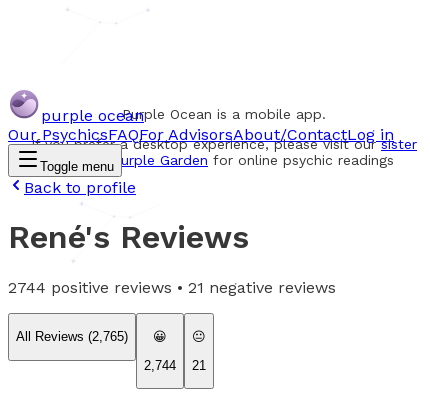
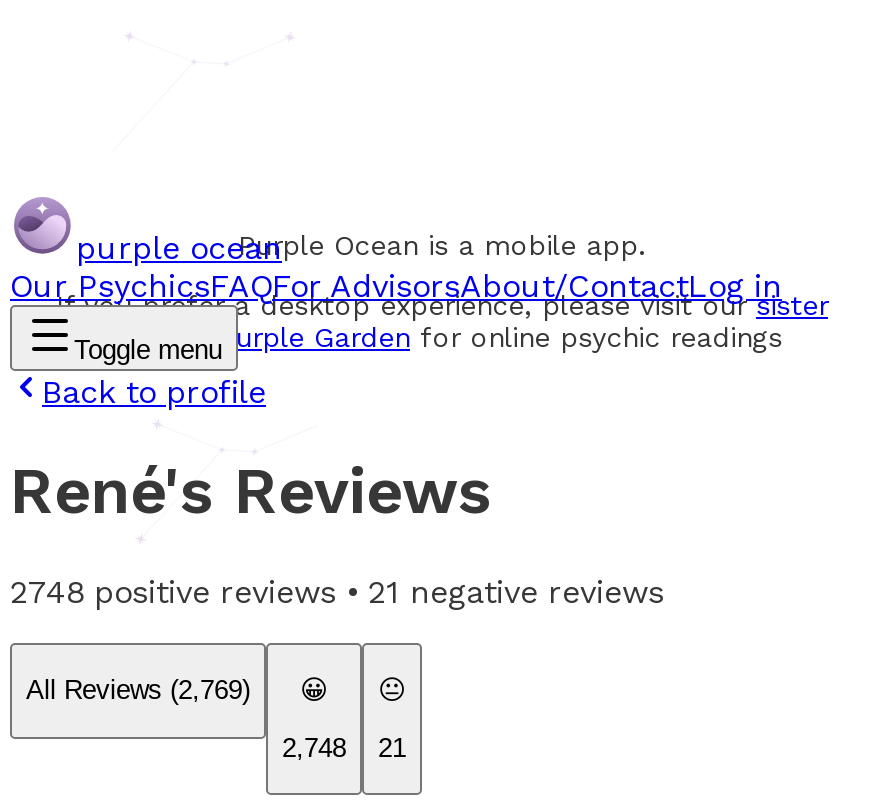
[8,278,336,297] 2744 positive reviews • 21 negative reviews -> [10,573,664,611] 2748 positive reviews • 21 negative reviews
[16,329,128,344] All Reviews (2,765) -> [26,675,250,705] All Reviews (2,769)
[144,357,206,372] 2,744 21 -> [282,732,406,762] 2,748 21

